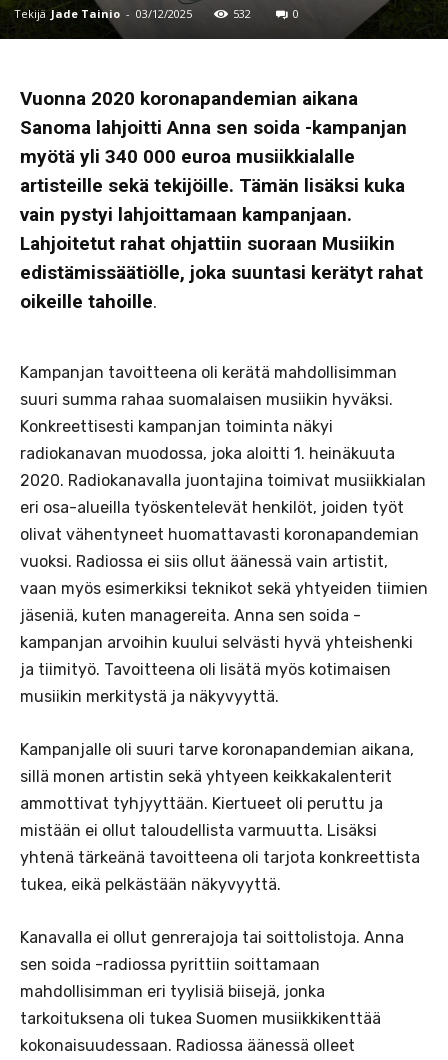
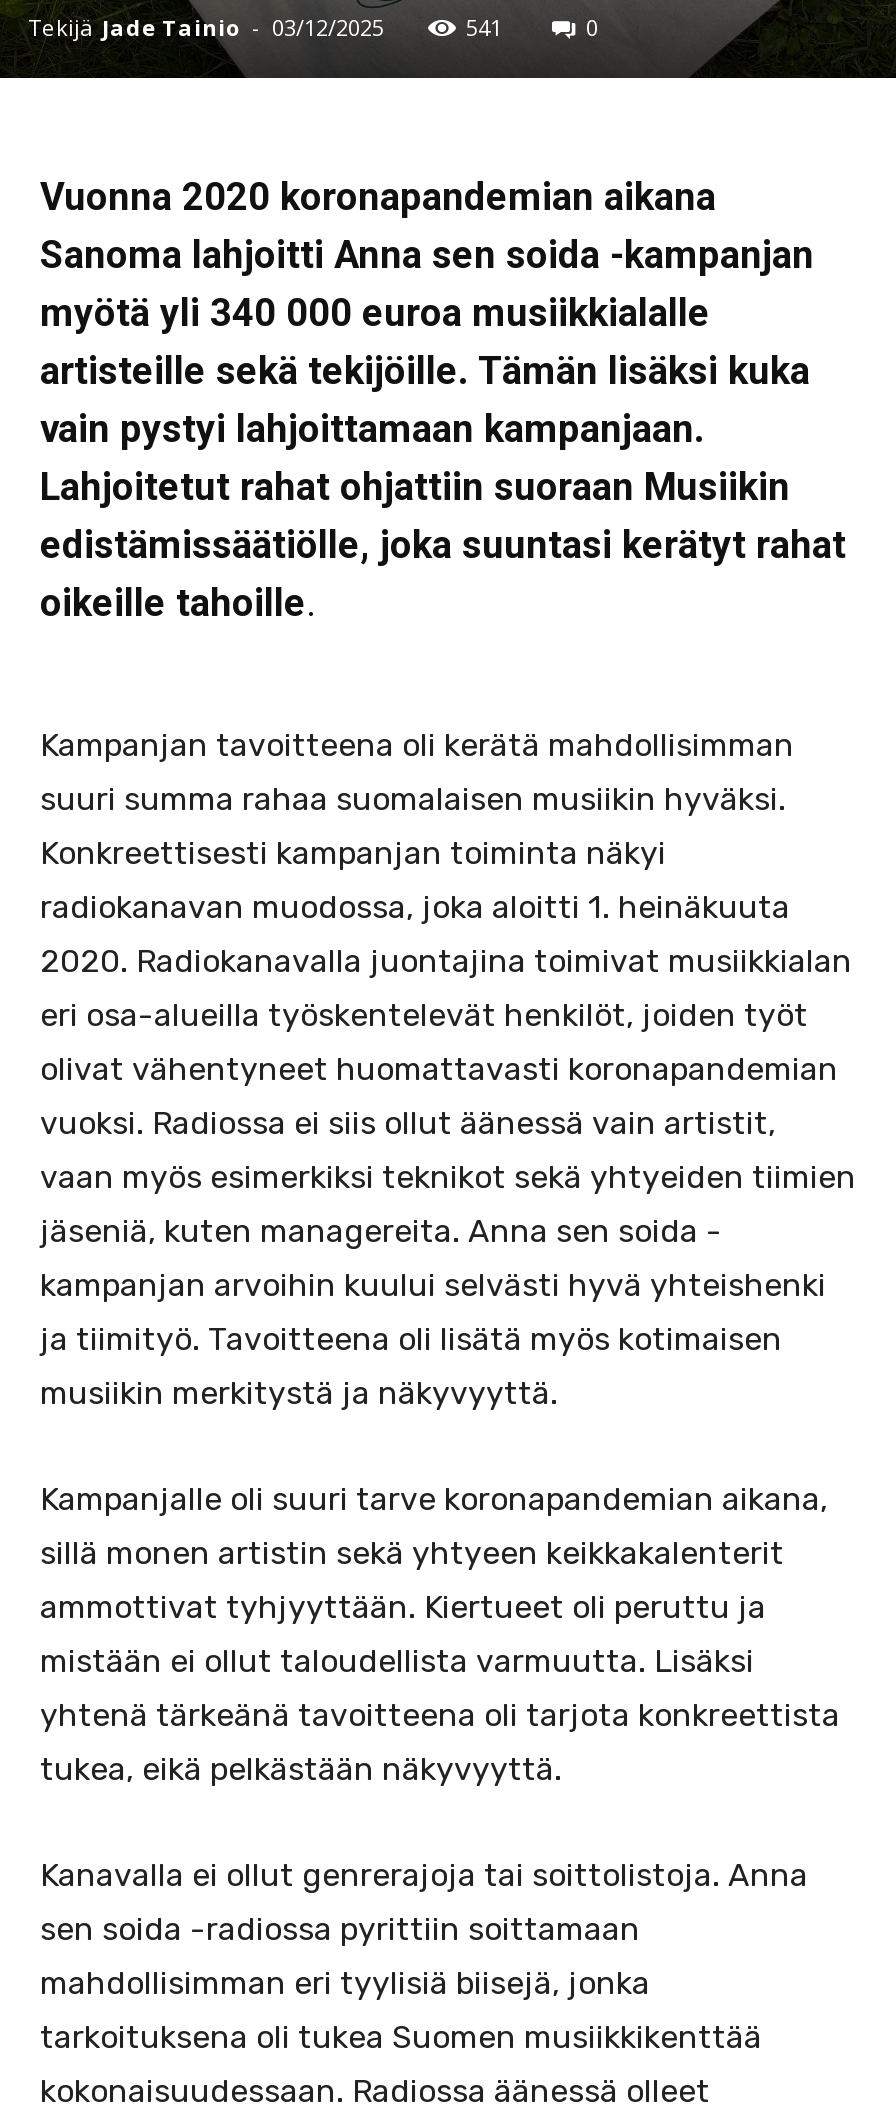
[233,6,251,21] 532 -> [466,12,502,42] 541

